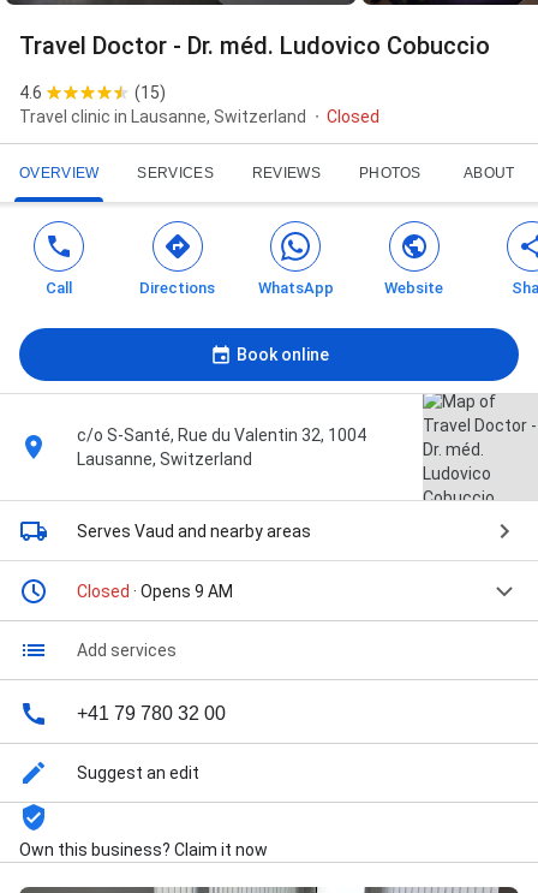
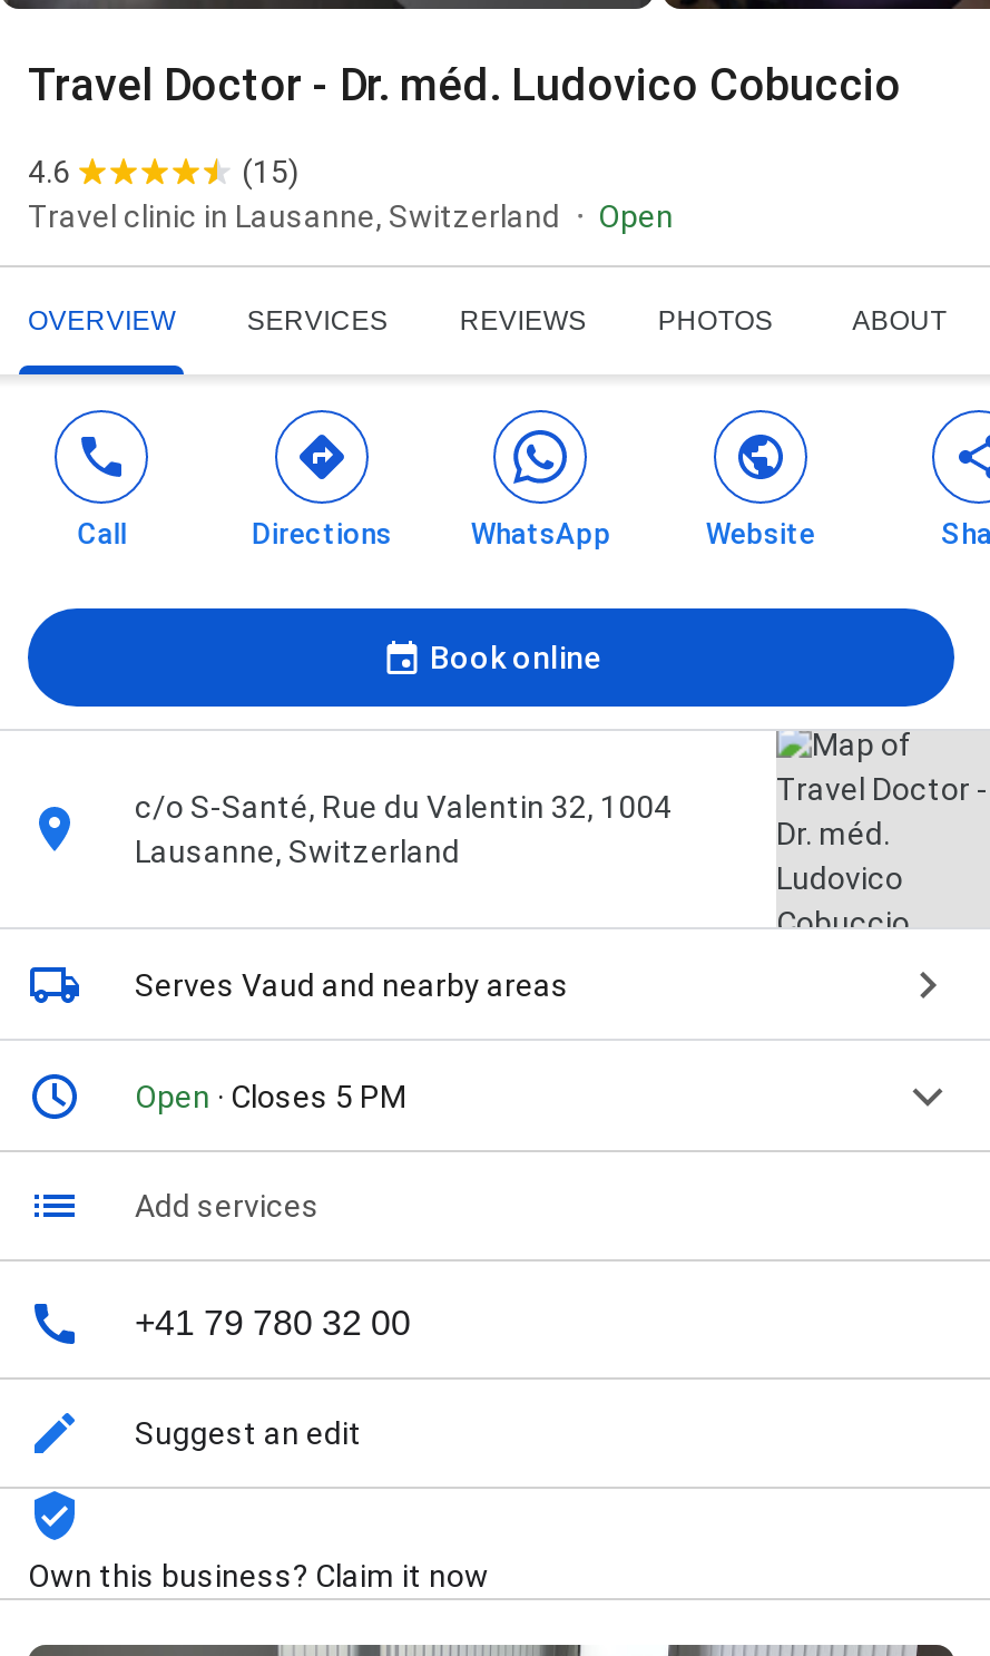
[327,107,379,126] Closed -> [598,199,674,234] Open
[77,582,233,601] Closed · Opens 9 AM -> [135,1079,406,1115] Open · Closes 5 PM

